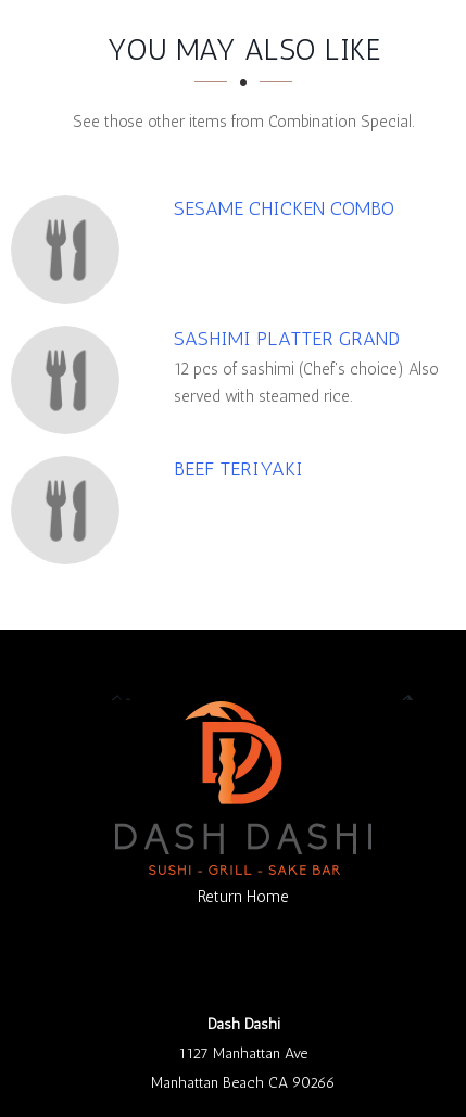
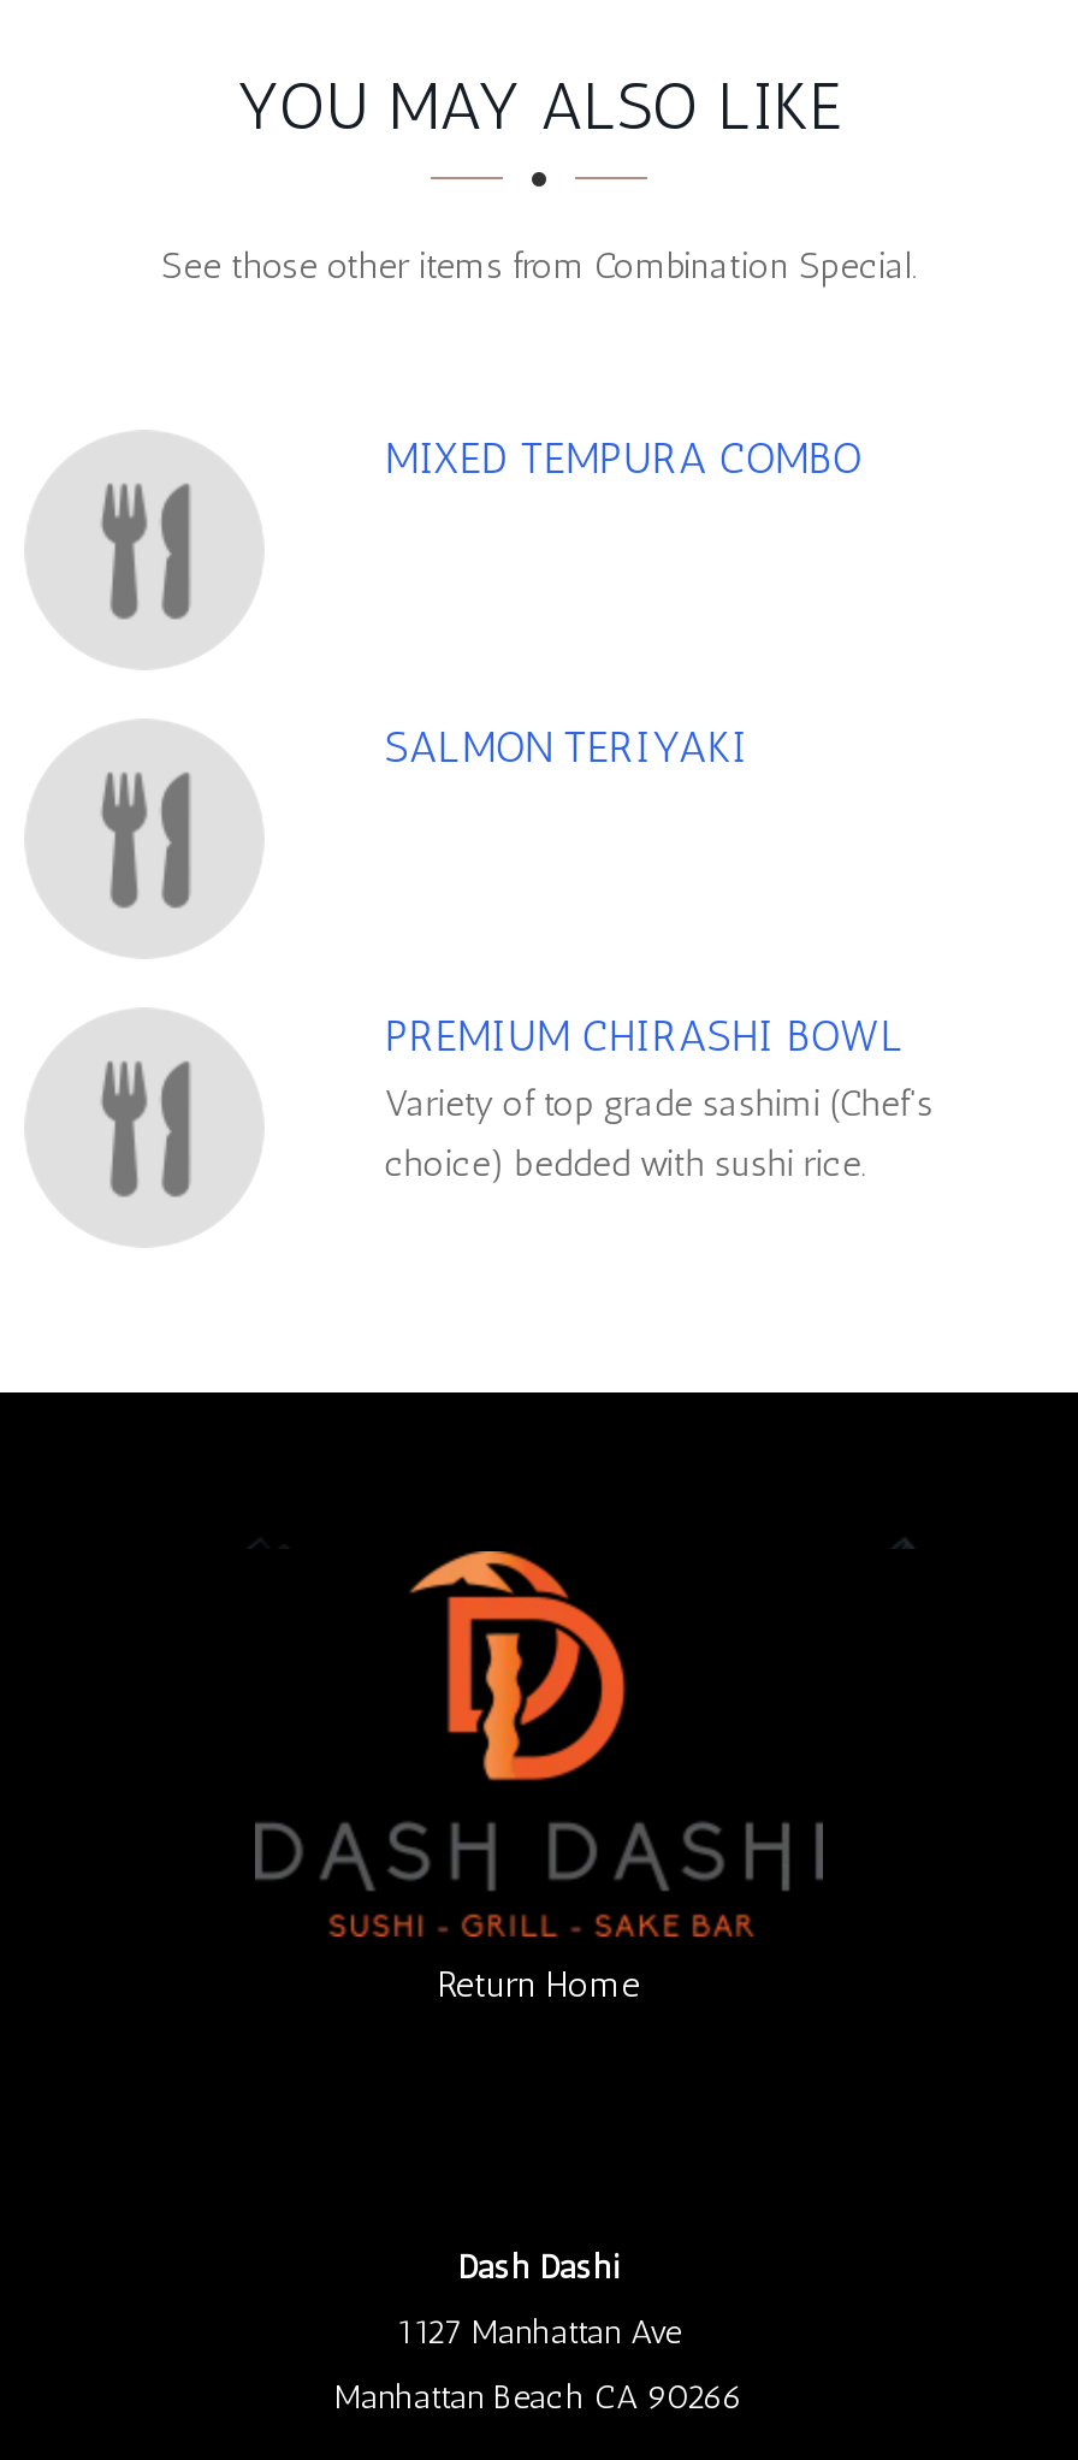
[174,196,394,220] SESAME CHICKEN COMBO -> [385,432,861,485] MIXED TEMPURA COMBO
[174,327,439,406] SASHIMI PLATTER GRAND | 12 pcs of sashimi (Chef's choice) Also | served with steamed rice. -> [385,721,748,774] SALMON TERIYAKI
[174,457,303,481] BEEF TERIYAKI -> [385,1010,933,1185] PREMIUM CHIRASHI BOWL | Variety of top grade sashimi (Chef's | choice) bedded with sushi rice.

